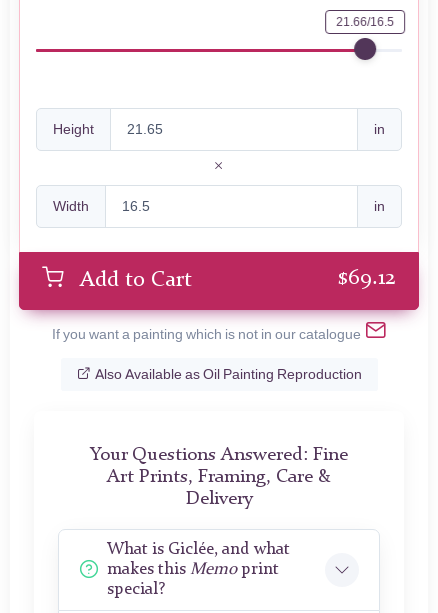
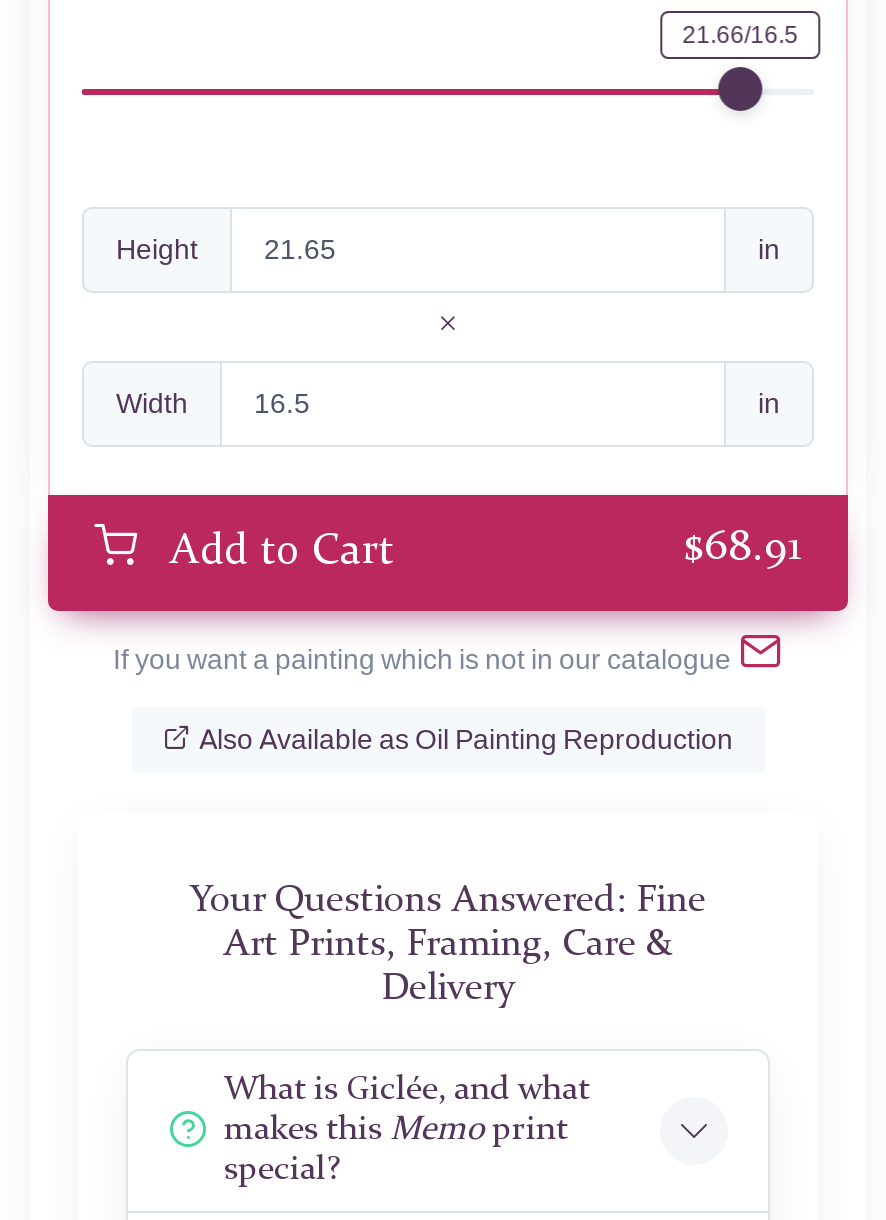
[338,268,396,289] $69.12 -> [684,528,802,570] $68.91

